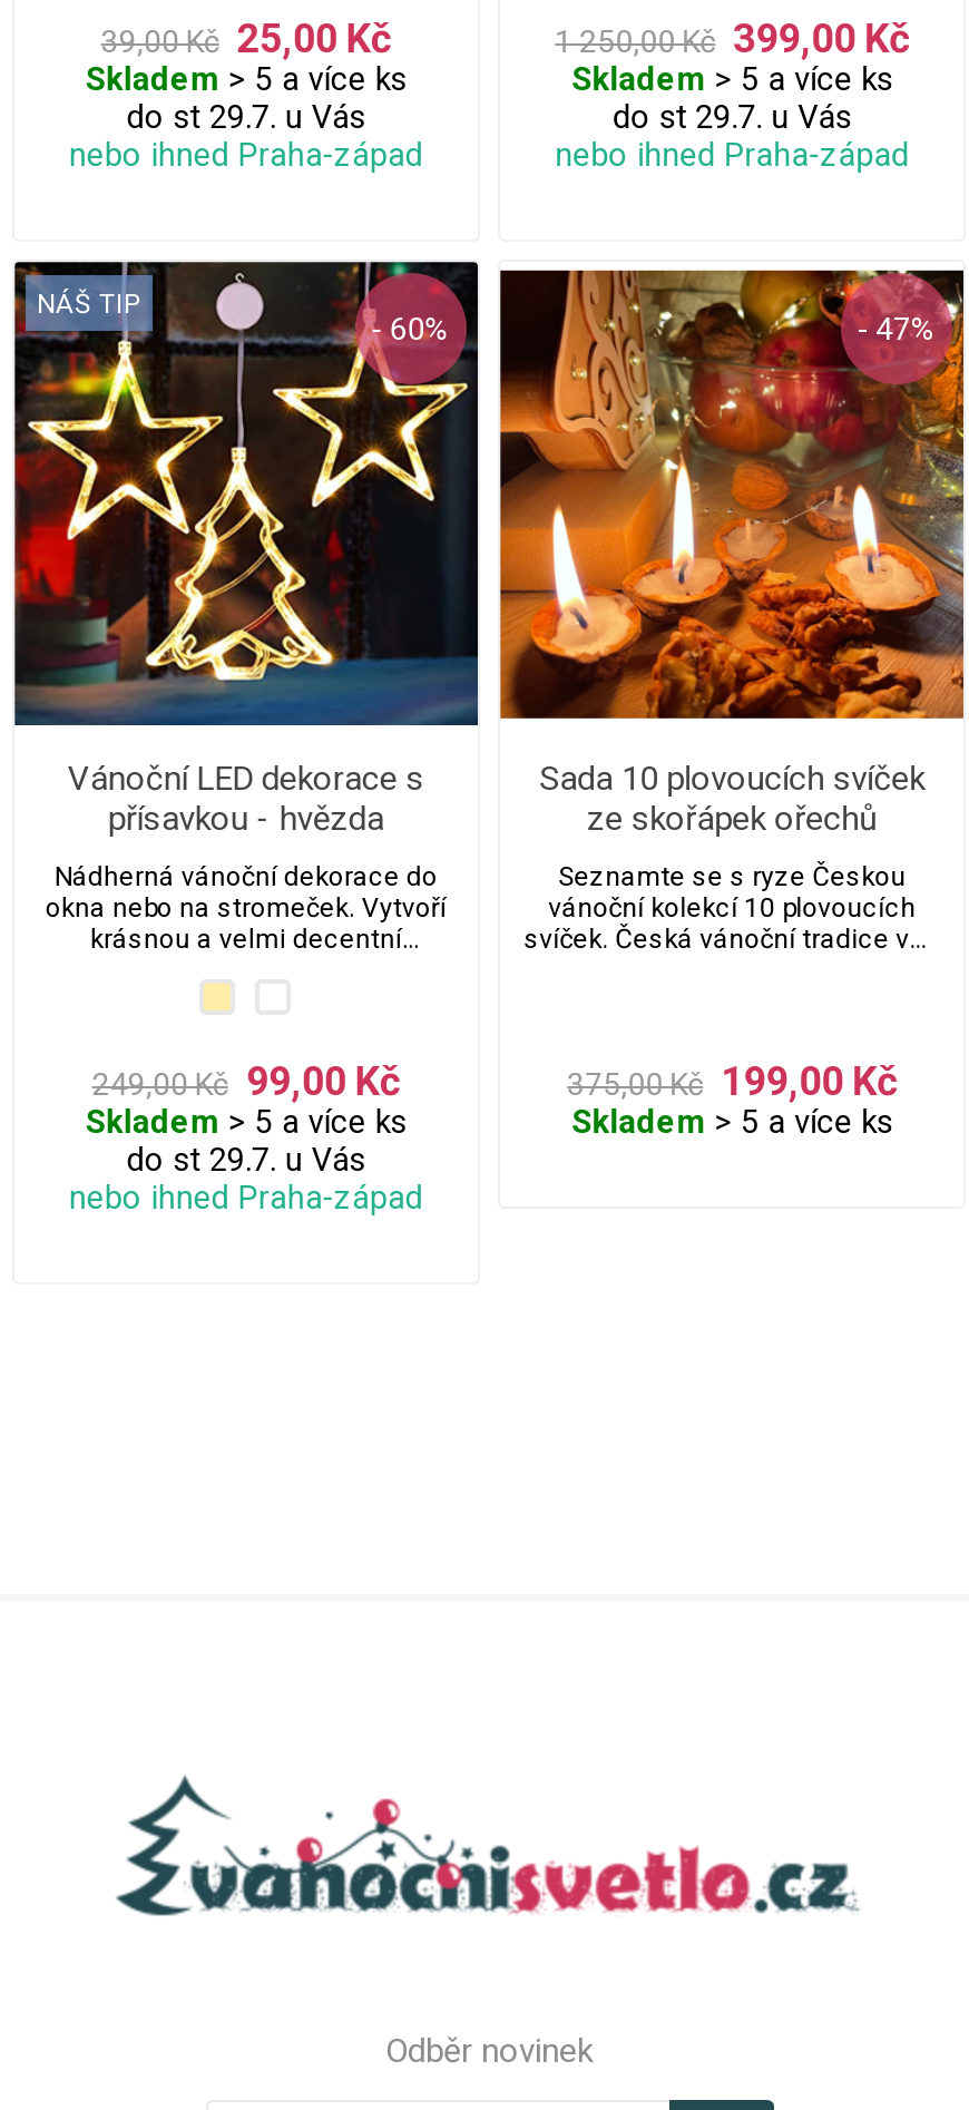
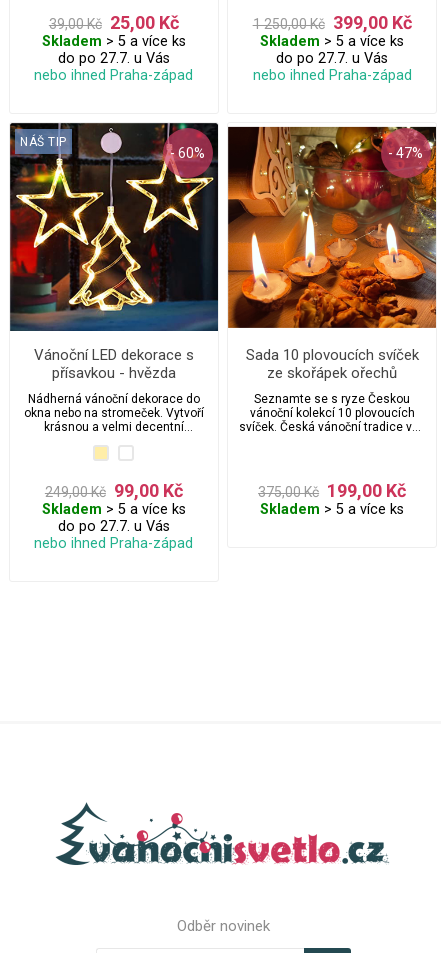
[127,99,365,137] do st 29.7. u Vás -> [58,50,170,67] do po 27.7. u Vás
[613,99,851,137] do st 29.7. u Vás -> [276,50,388,67] do po 27.7. u Vás
[127,1142,365,1180] do st 29.7. u Vás -> [58,518,170,535] do po 27.7. u Vás

